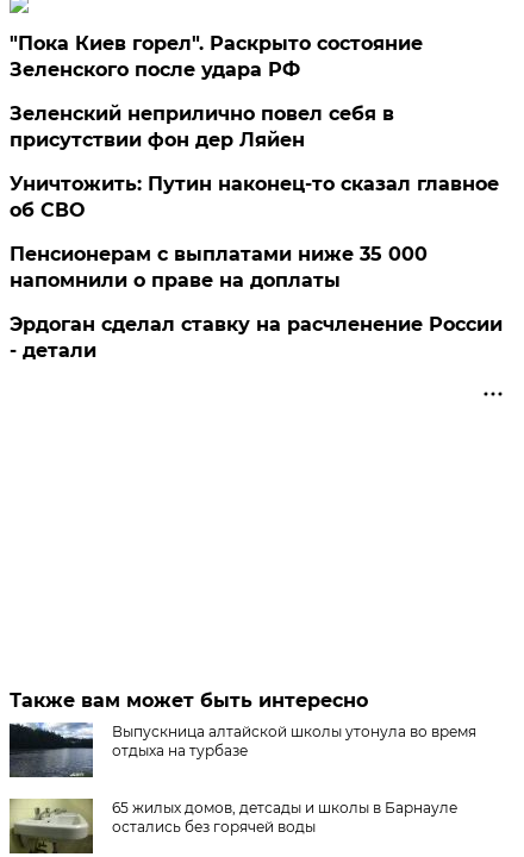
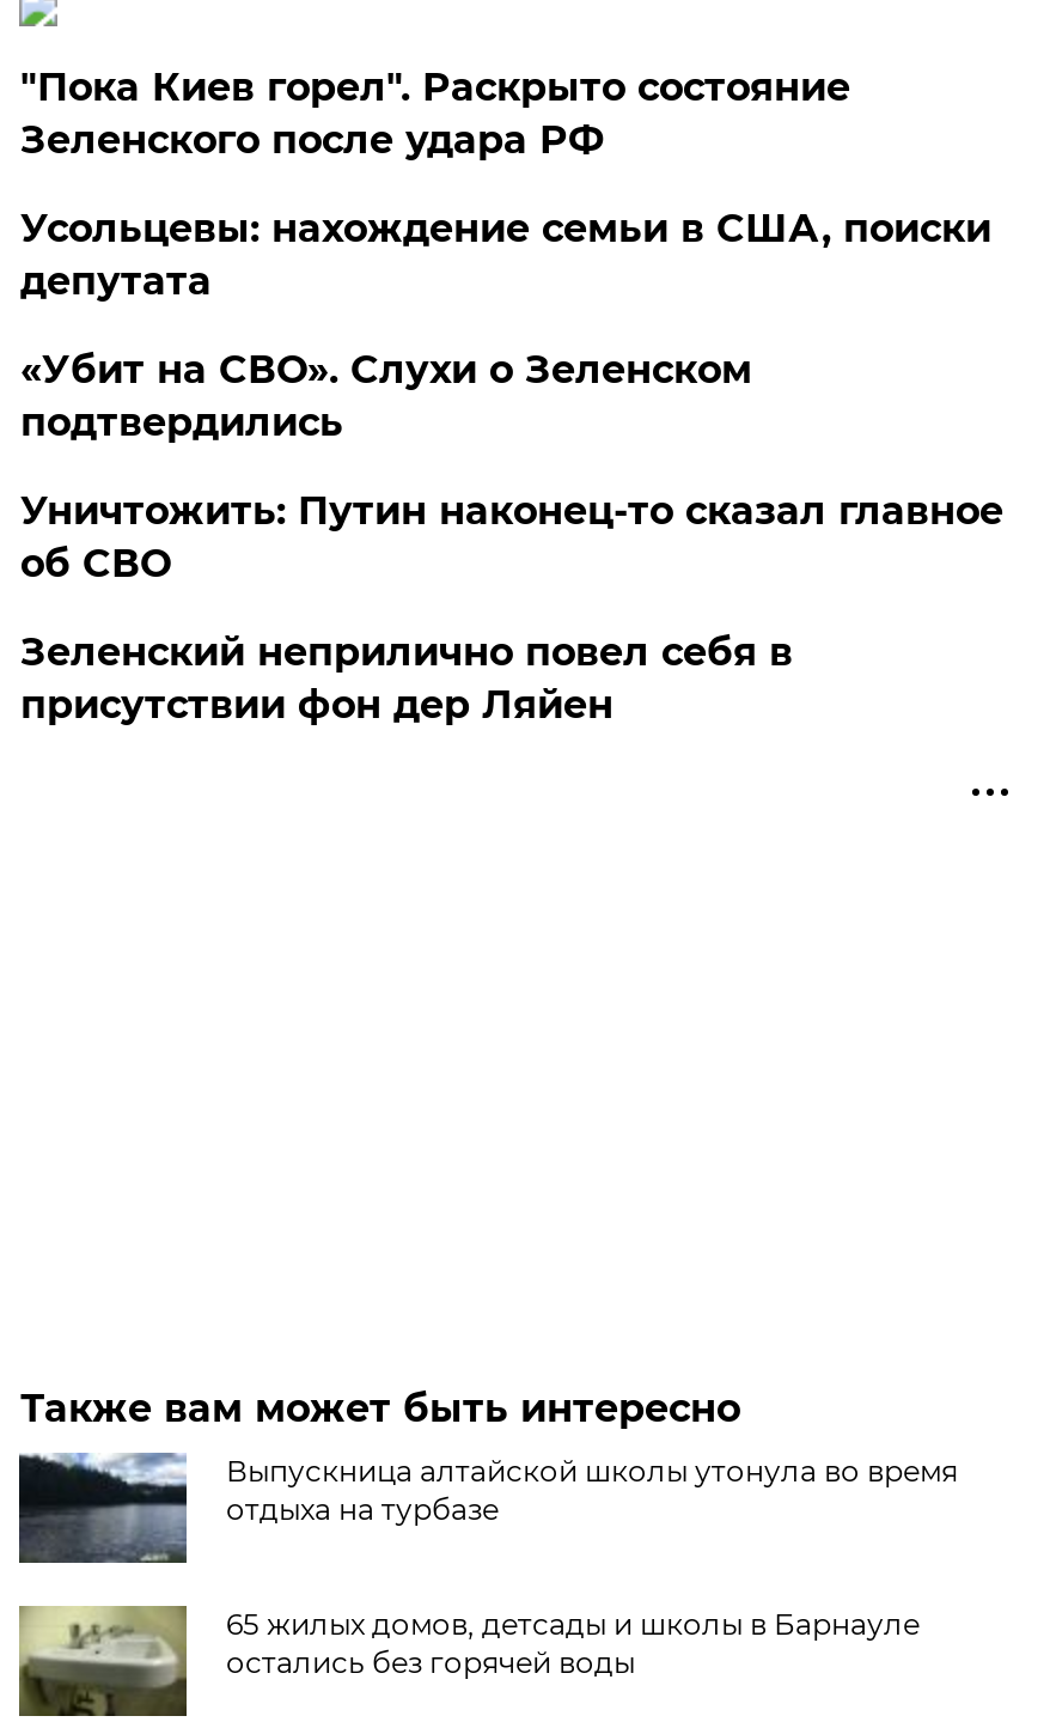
none -> [20,206,991,445] Усольцевы: нахождение семьи в США, поиски | депутата | «Убит на СВО». Слухи о Зеленском | подтвердились
moved [10,102,395,151] -> [20,629,793,728]: Зеленский неприлично повел cебя в | присутствии фон дер Ляйен
moved [10,173,499,221] -> [20,488,1003,586]: Уничтожить: Путин наконец-то сказал главное | об СВО
[10,243,503,362] Пенсионерам с выплатами ниже 35 000 | напомнили о праве на доплаты | Эрдоган сделал ставку на расчленение России | - детали -> none

